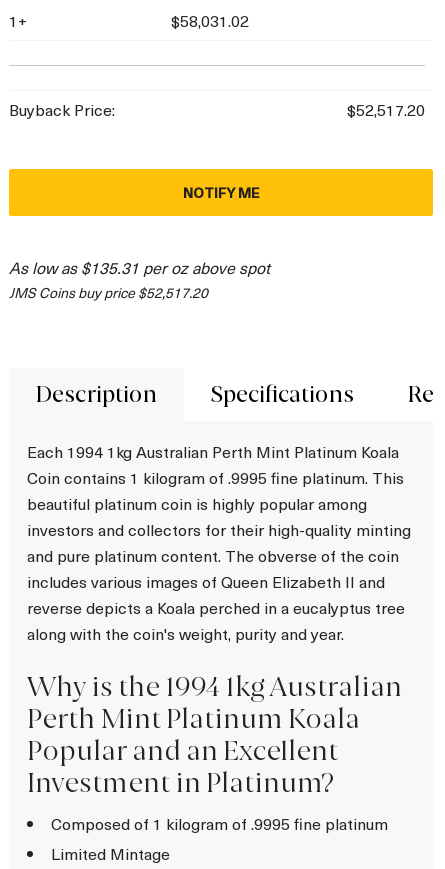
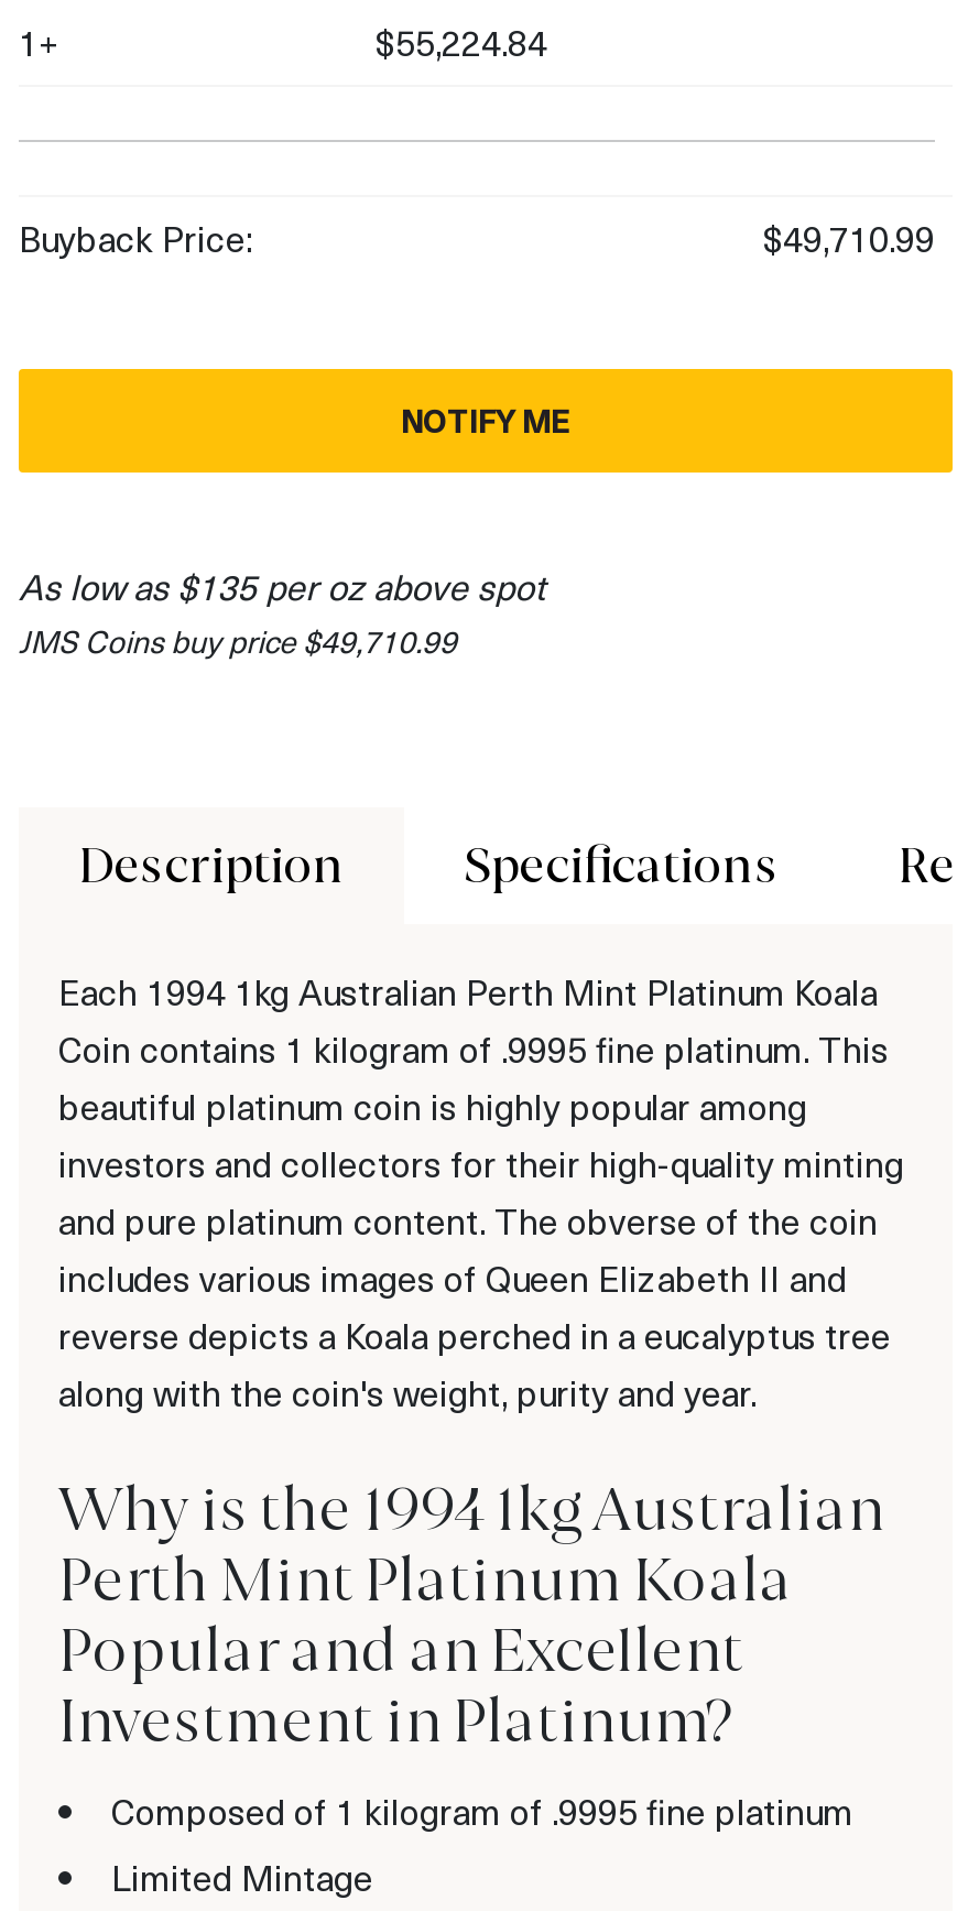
[171,10,249,31] $58,031.02 -> [376,18,547,64] $55,224.84
[347,99,425,120] $52,517.20 -> [763,214,935,260] $49,710.99
[9,257,270,278] As low as $135.31 per oz above spot -> [19,562,545,608] As low as $135 per oz above spot
[9,283,208,302] JMS Coins buy price $52,517.20 -> [19,619,457,661] JMS Coins buy price $49,710.99

